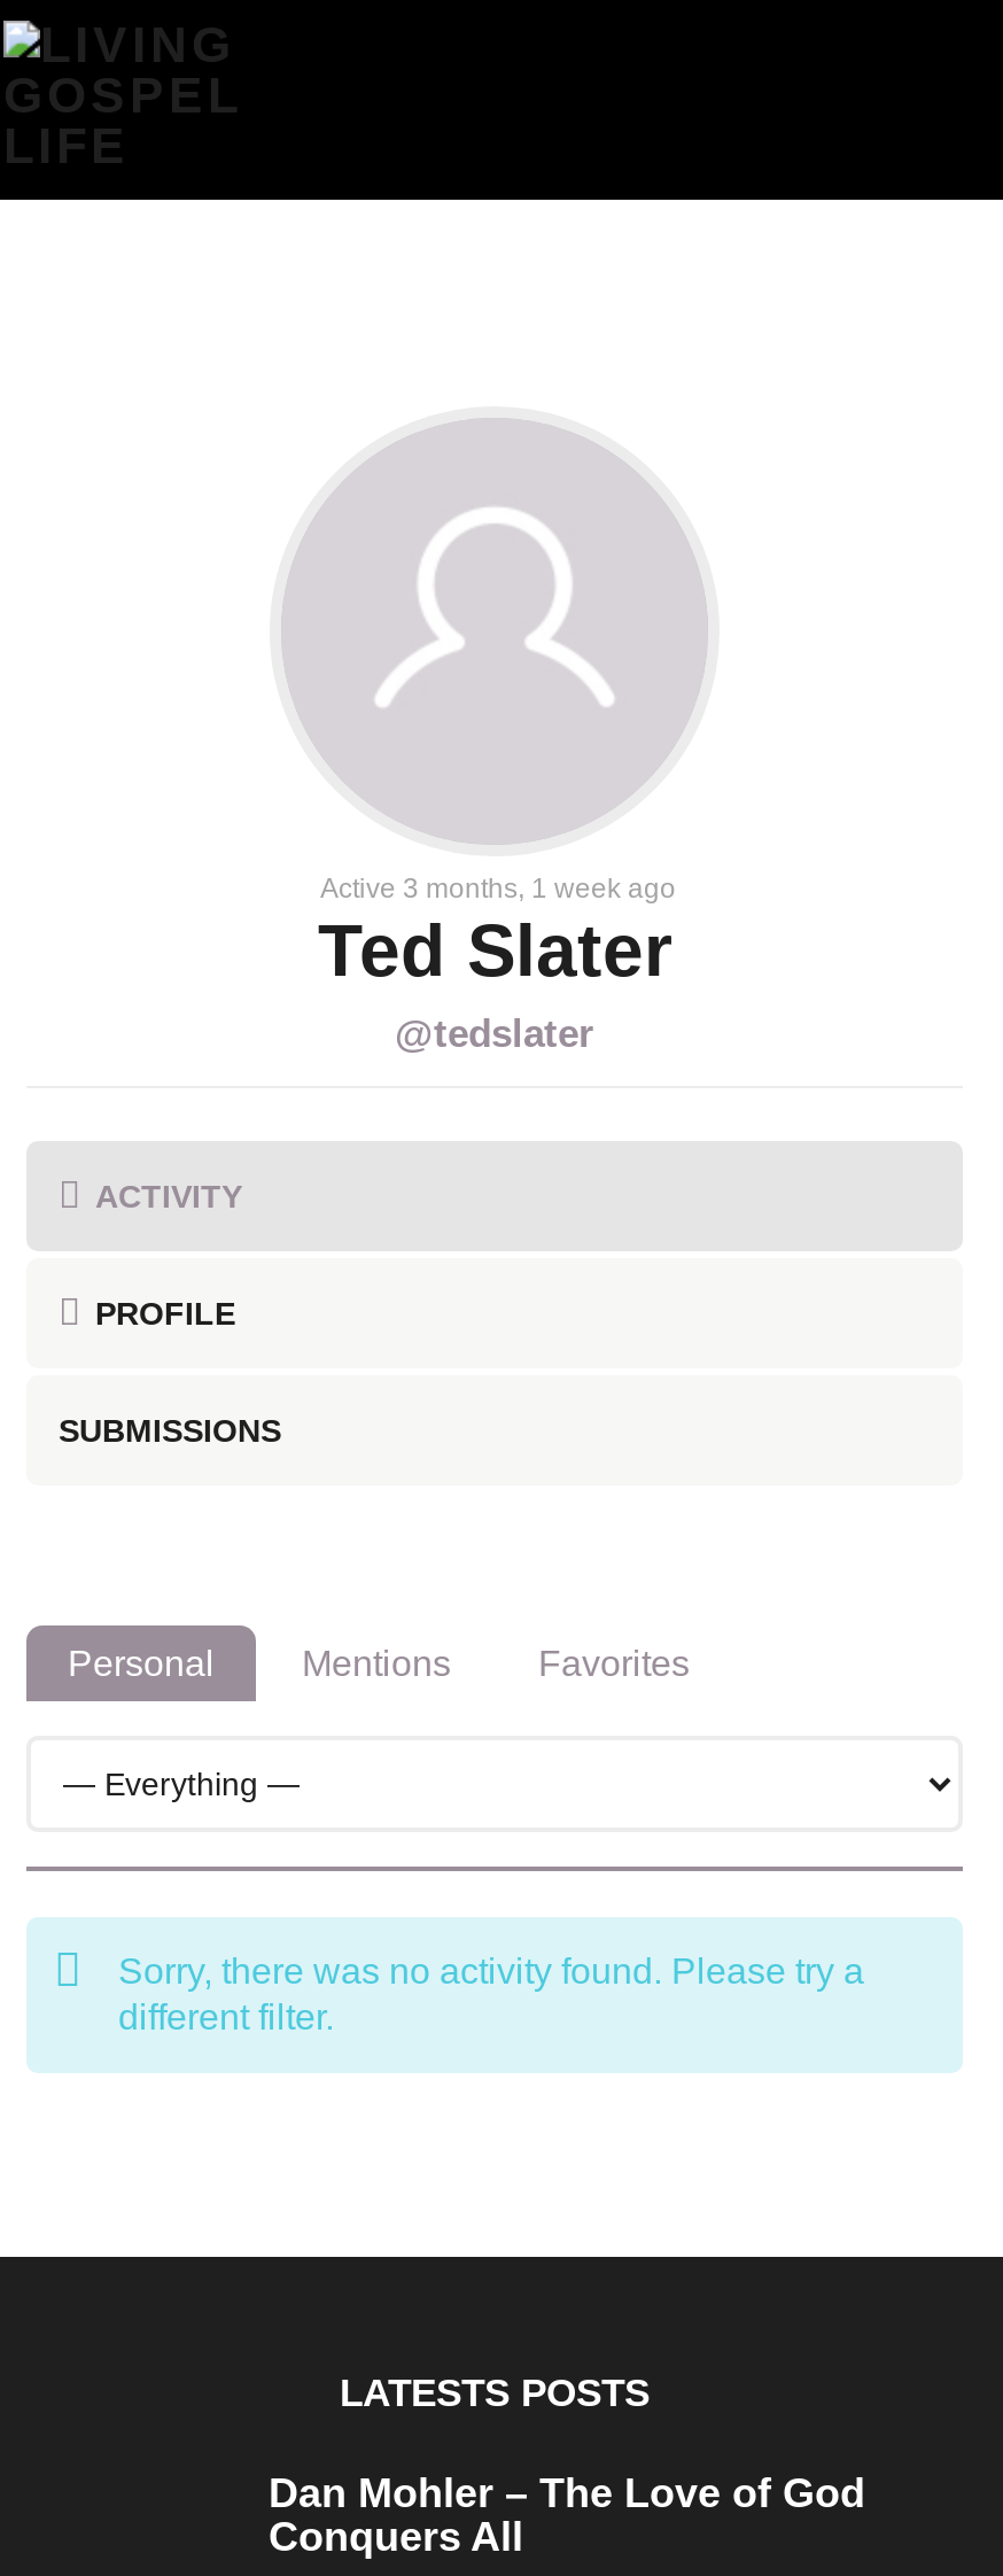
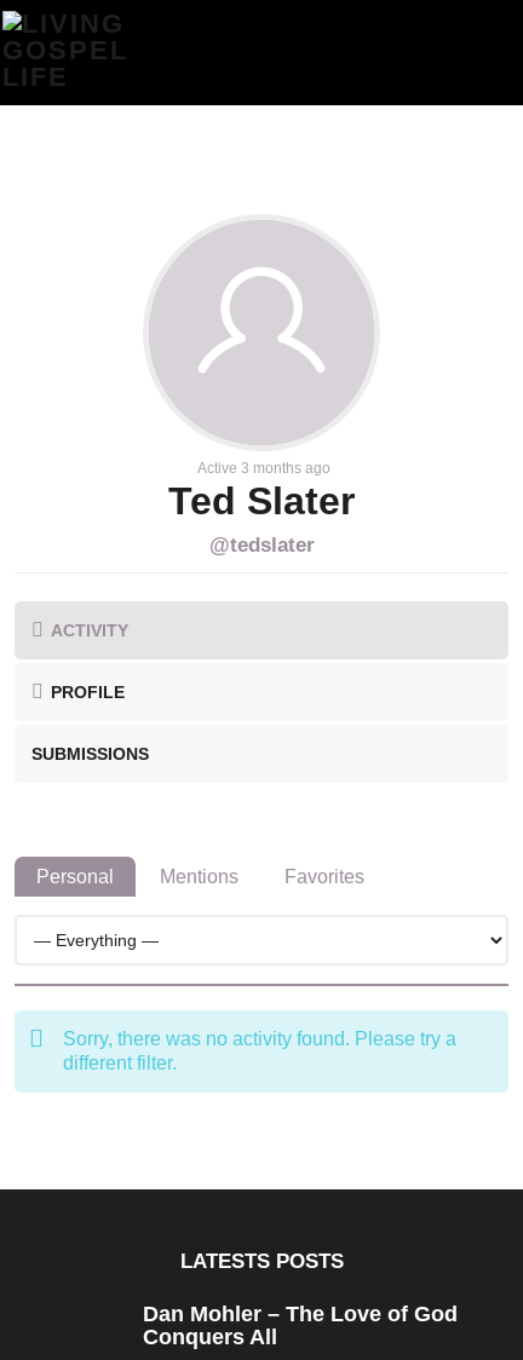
[320,872,676,905] Active 3 months, 1 week ago -> [197,460,330,477] Active 3 months ago

